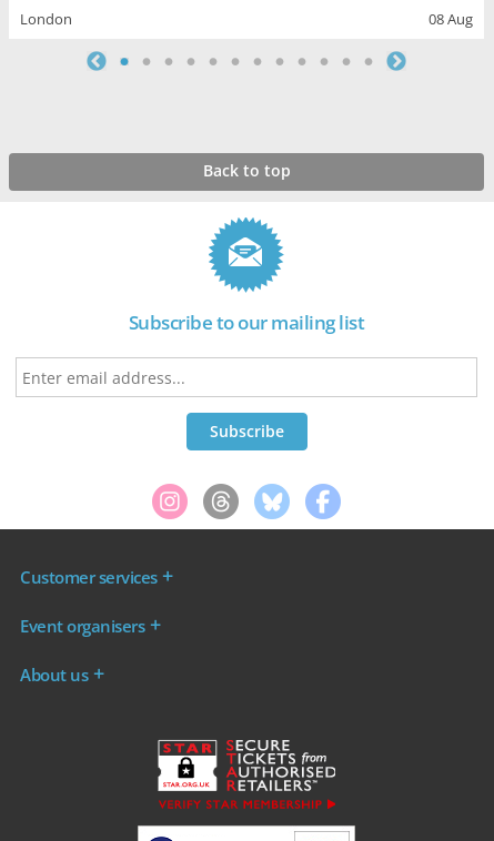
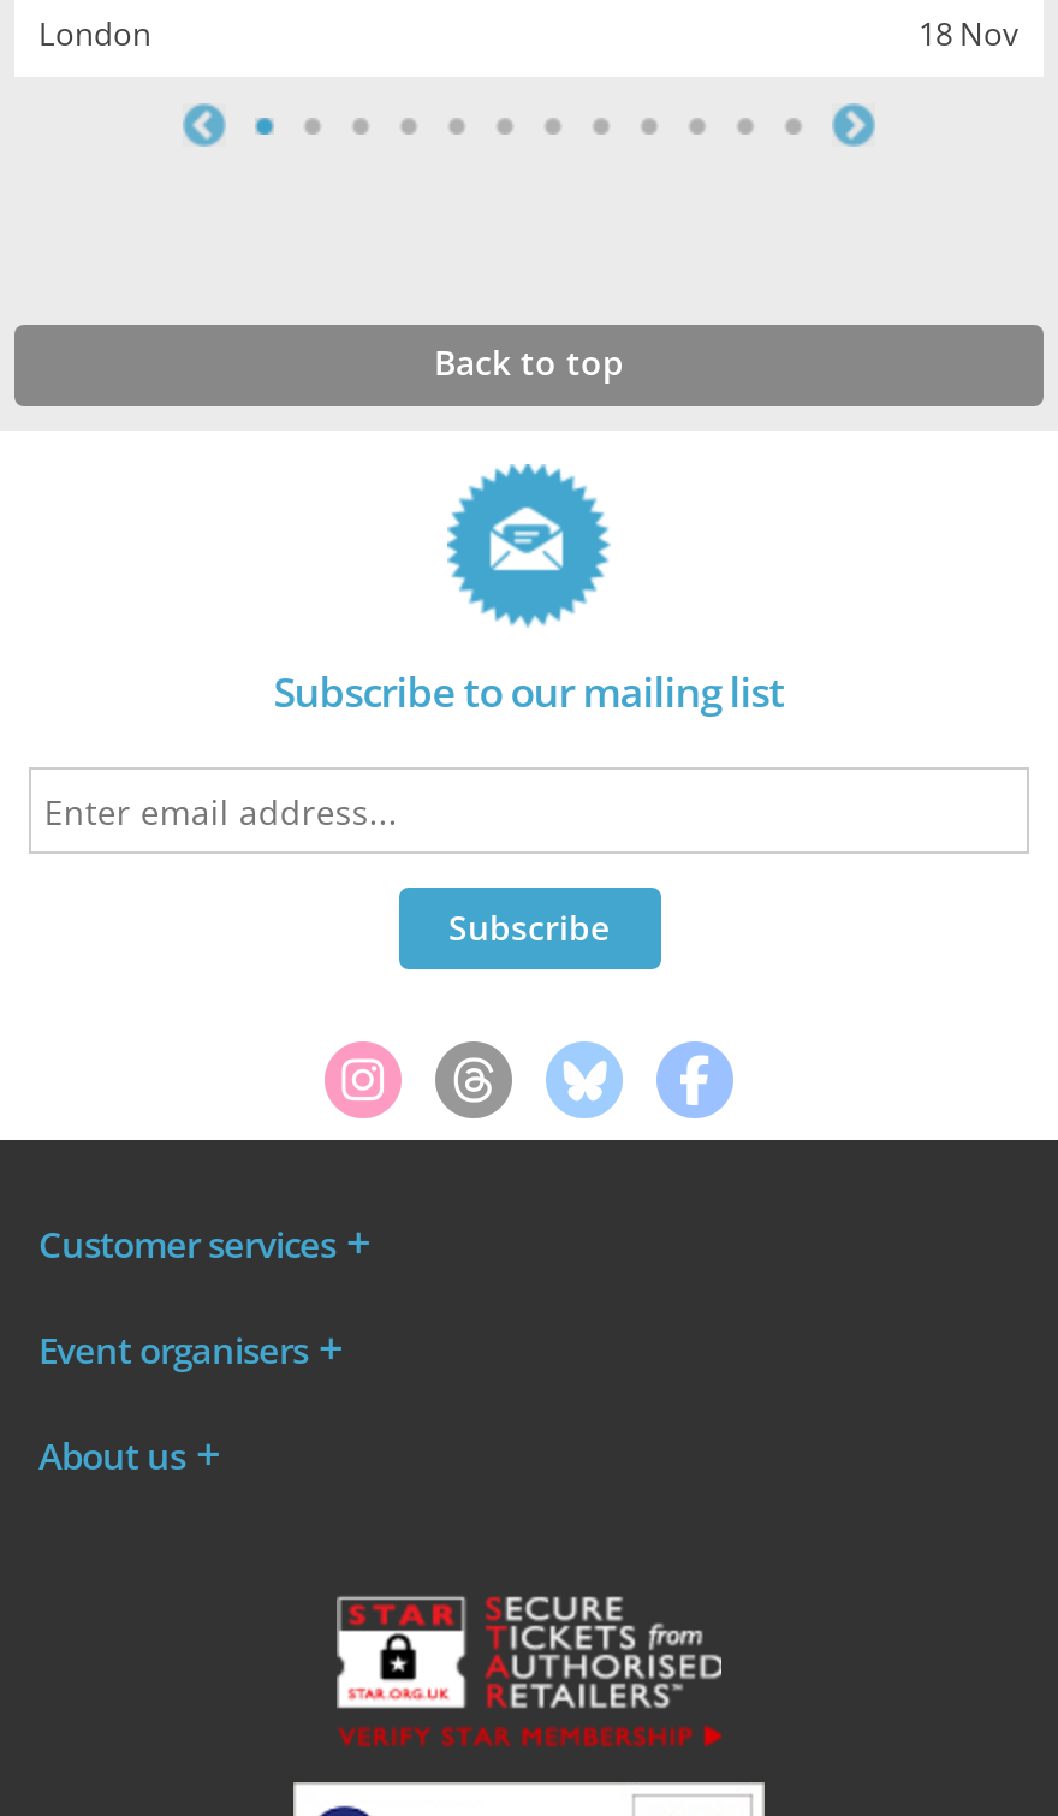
[429,9,473,29] 08 Aug -> [919,13,1020,57] 18 Nov

